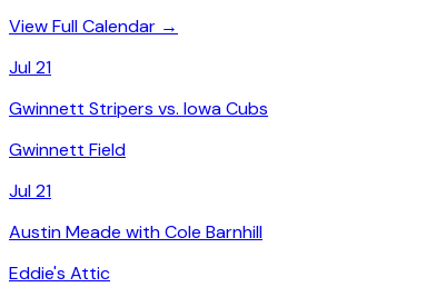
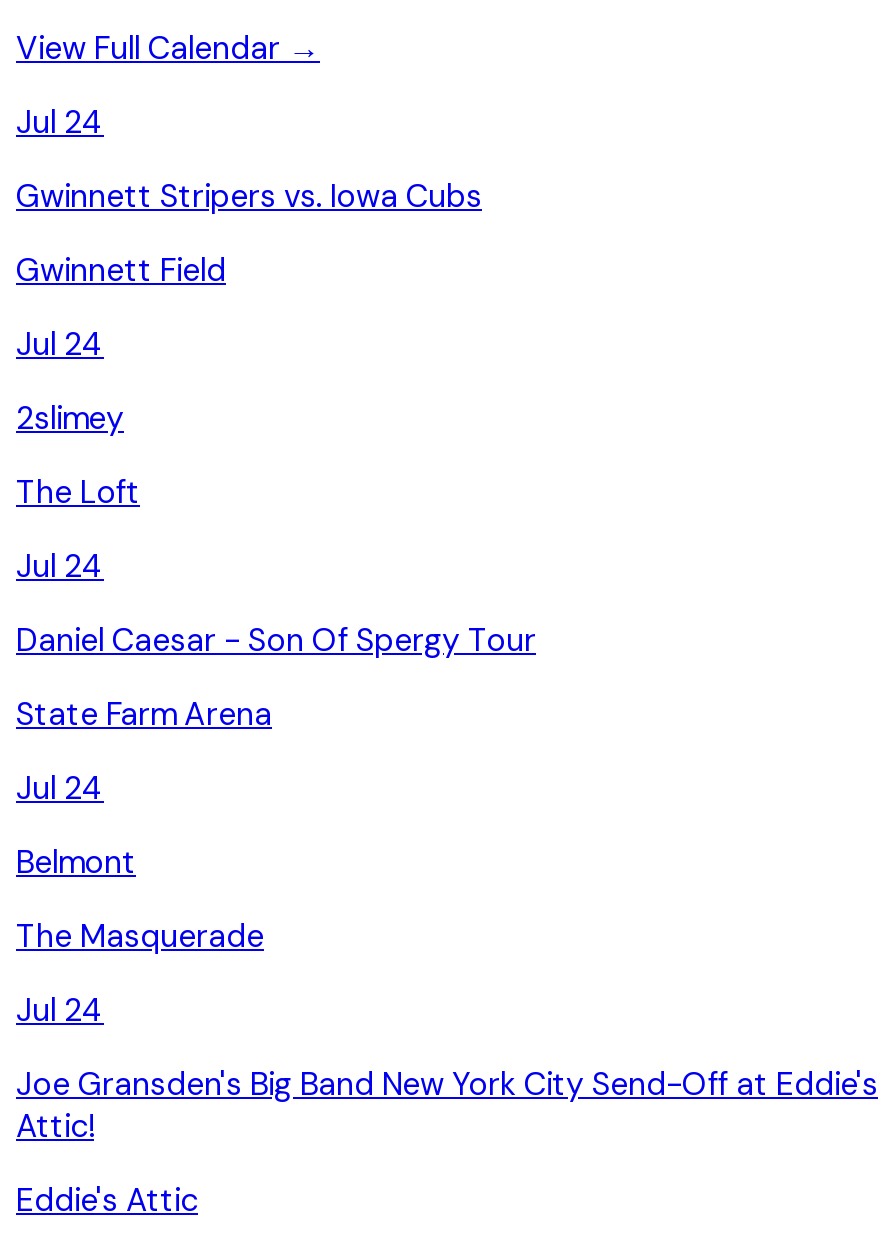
[9,55,51,79] Jul 21 -> [16,100,104,142] Jul 24
[9,179,262,243] Jul 21 | Austin Meade with Cole Barnhill -> [16,322,878,1146] Jul 24 | 2slimey | The Loft | Jul 24 | Daniel Caesar - Son Of Spergy Tour | State Farm Arena | Jul 24 | Belmont | The Masquerade | Jul 24 | Joe Gransden's Big Band New York City Send-Off at Eddie's | Attic!

